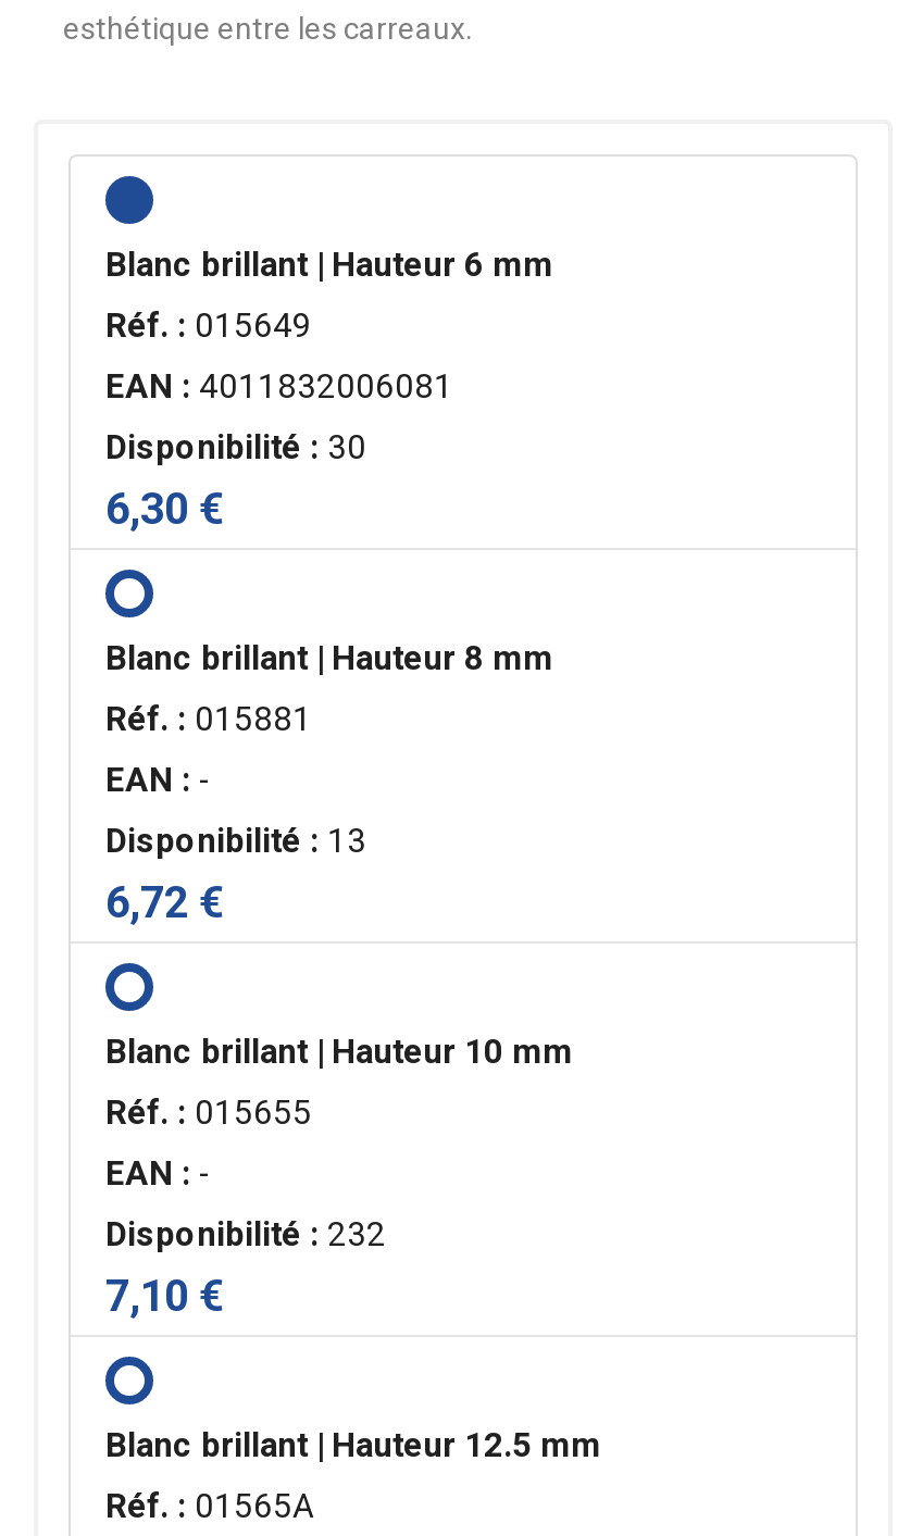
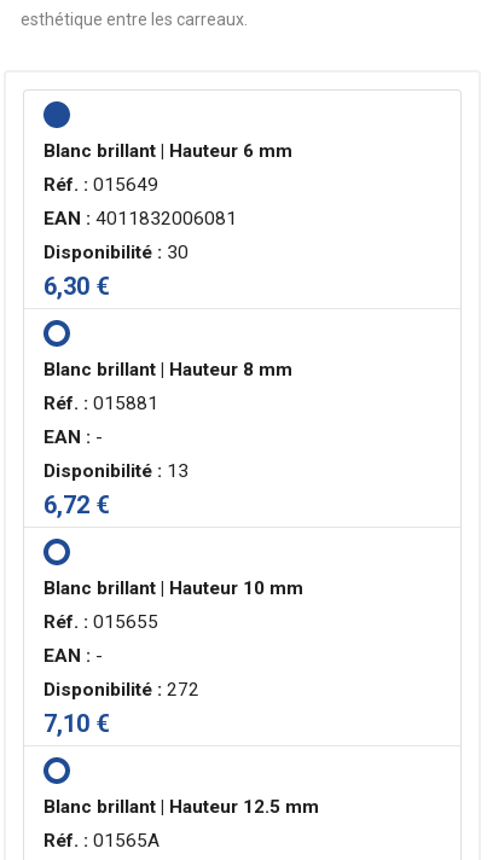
[105,1215,386,1254] Disponibilité : 232 -> [44,679,199,700] Disponibilité : 272

